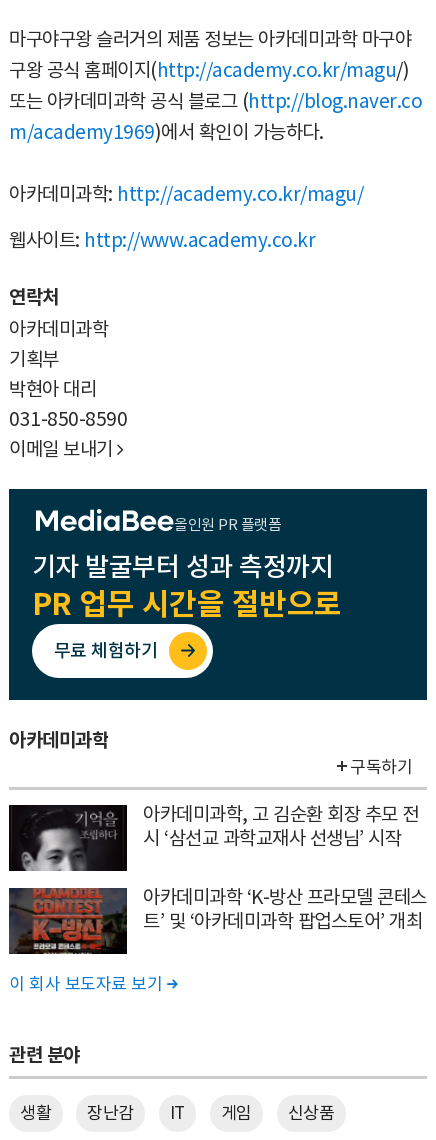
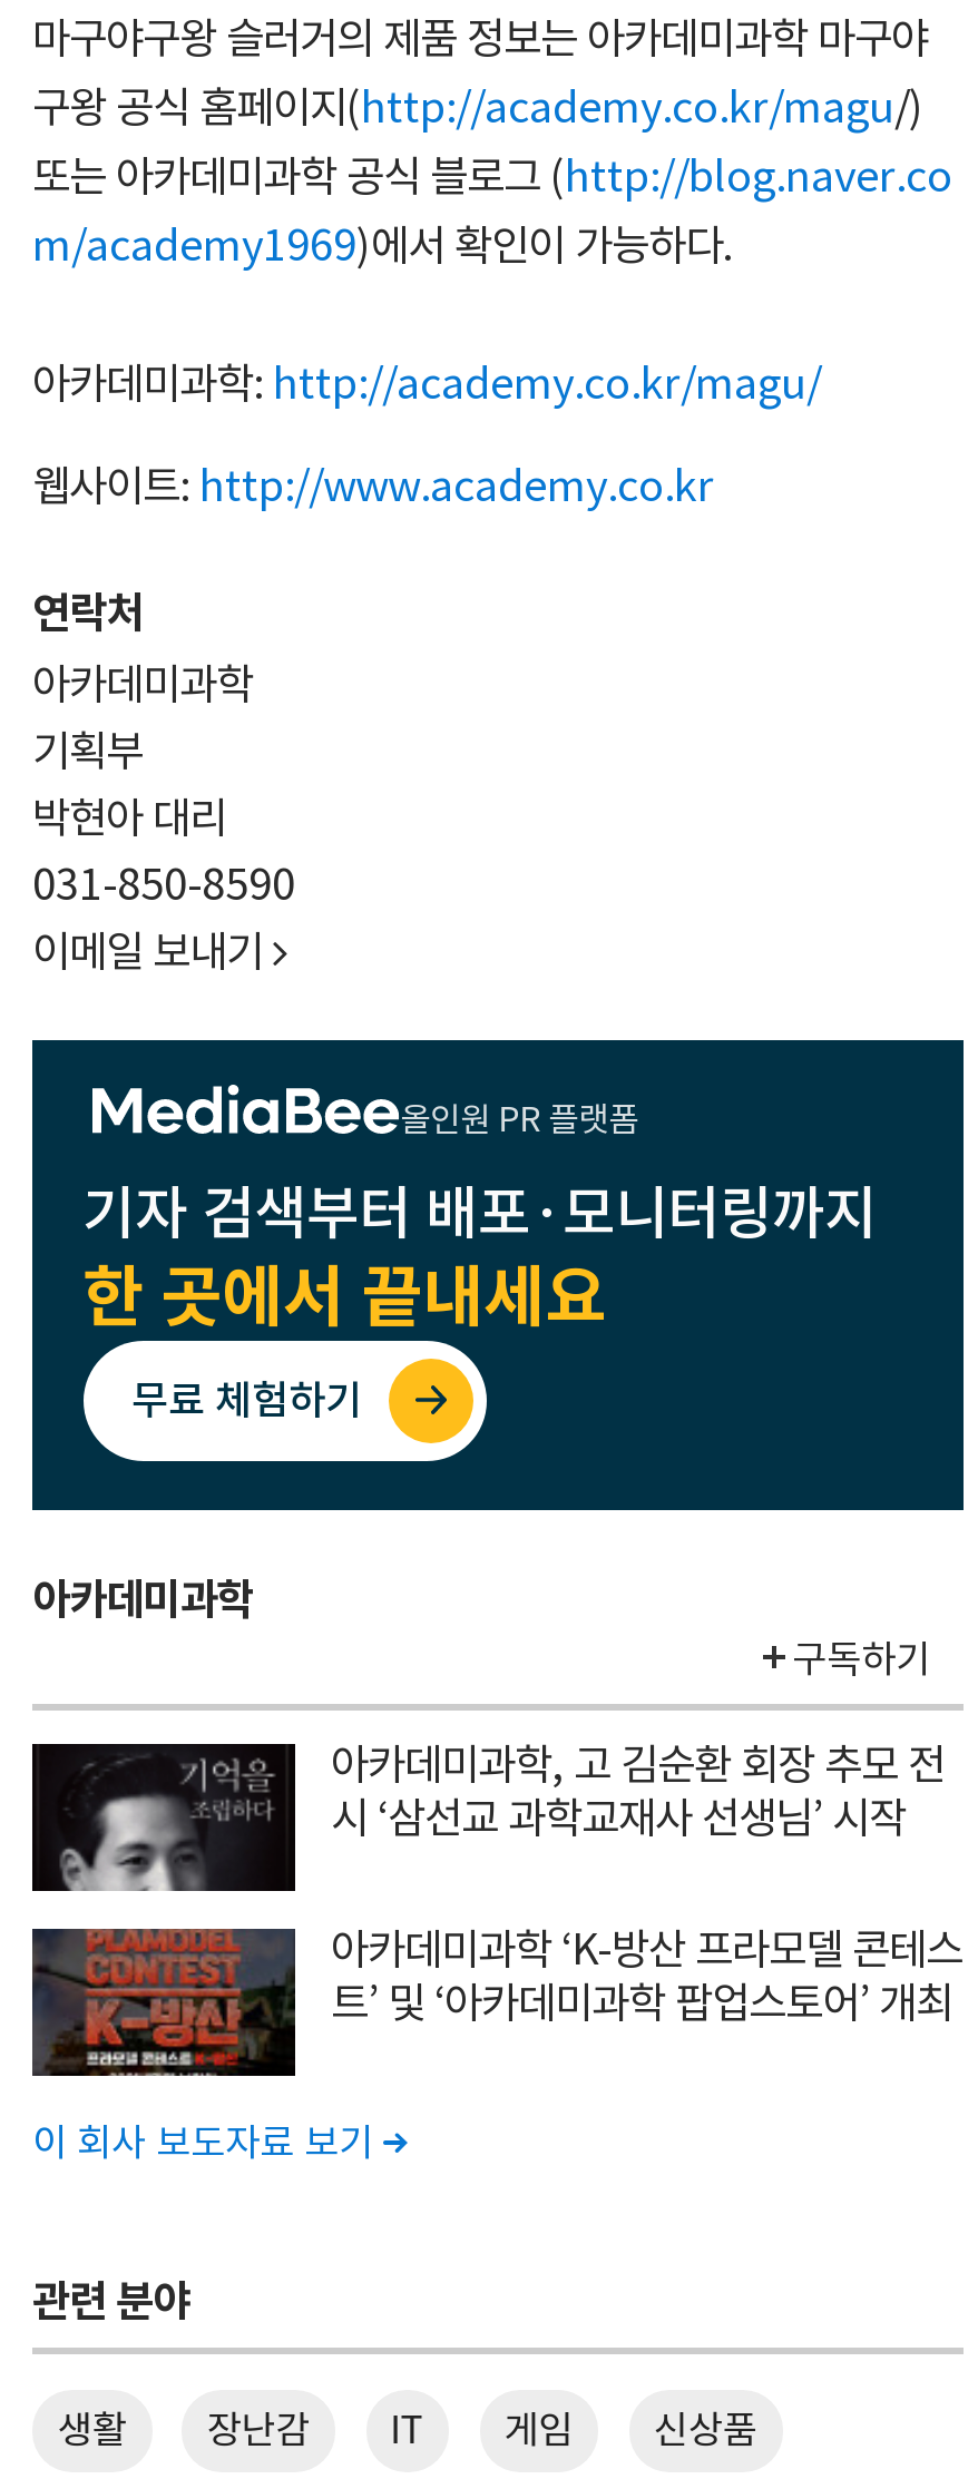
[31,549,341,622] 기자 발굴부터 성과 측정까지 | PR 업무 시간을 절반으로 -> [82,1175,877,1338] 기자 검색부터 배포·모니터링까지 | 한 곳에서 끝내세요

